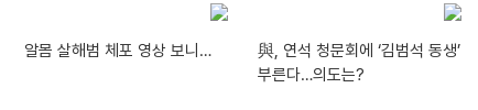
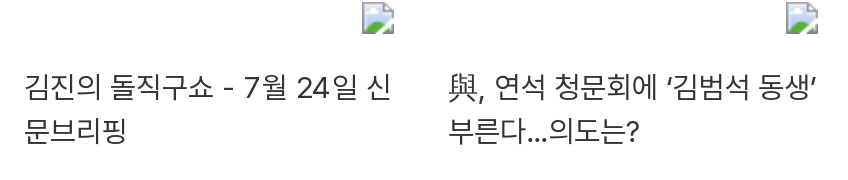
[24,40,211,60] 알몸 살해범 체포 영상 보니… -> [24,69,392,149] 김진의 돌직구쇼 - 7월 24일 신 | 문브리핑

